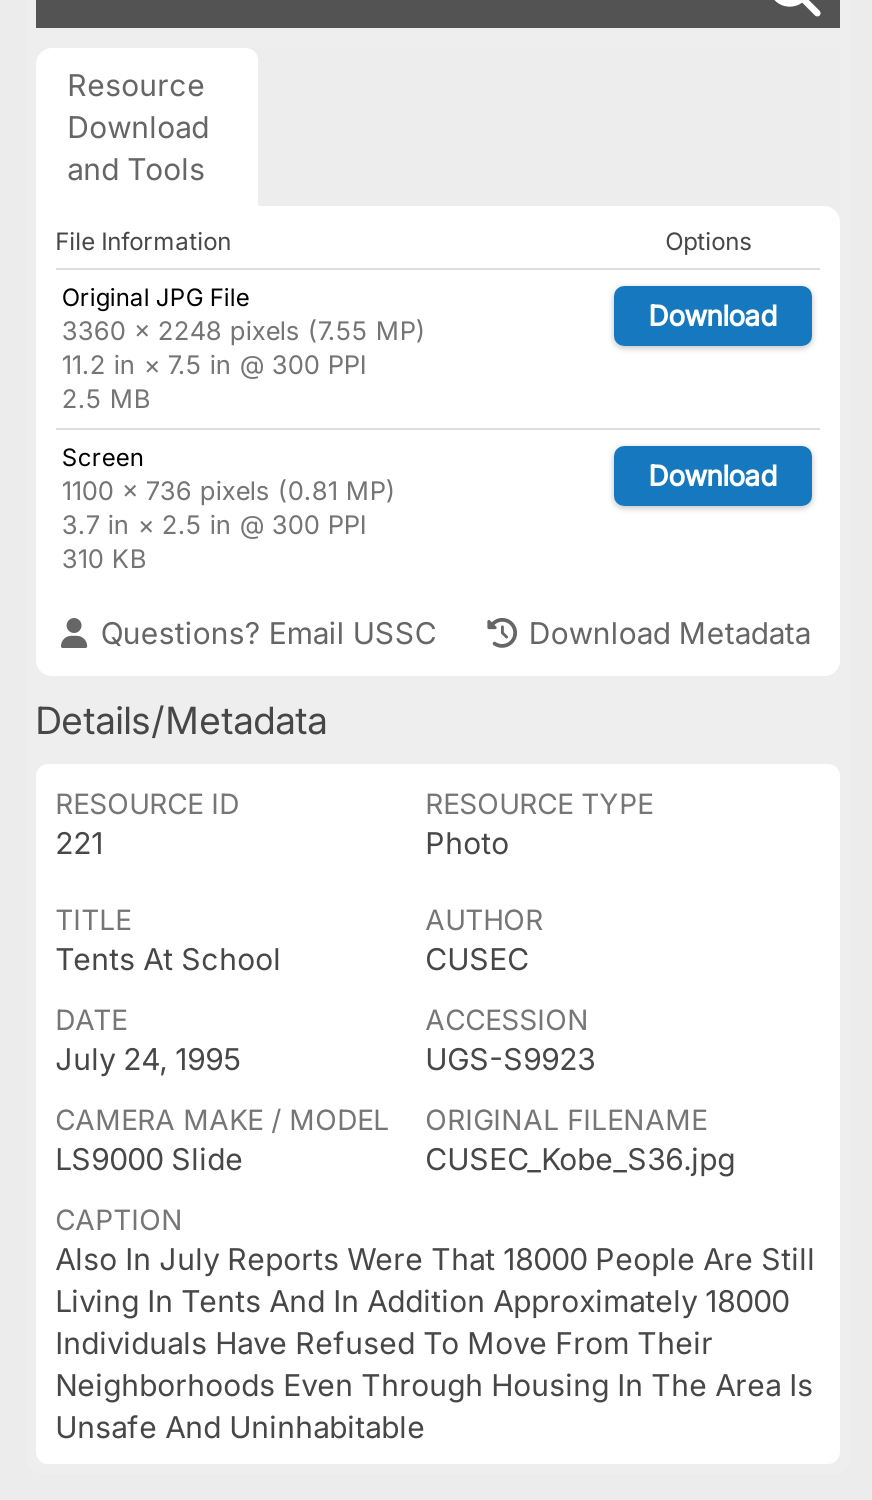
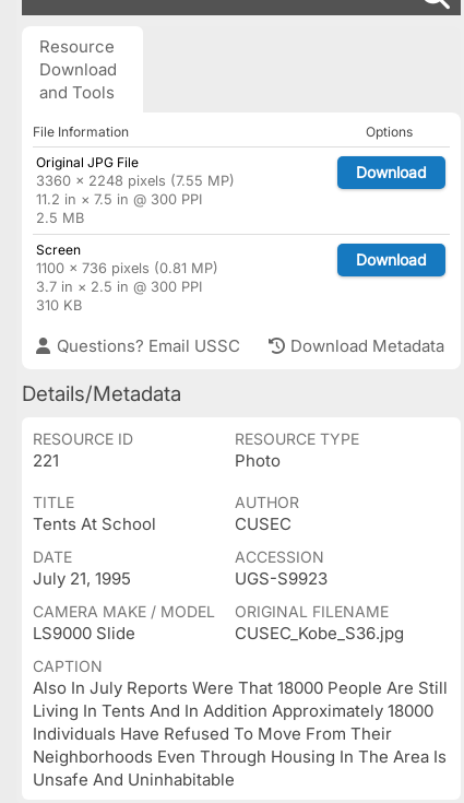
[55,1040,241,1078] July 24, 1995 -> [32,568,131,589] July 21, 1995

